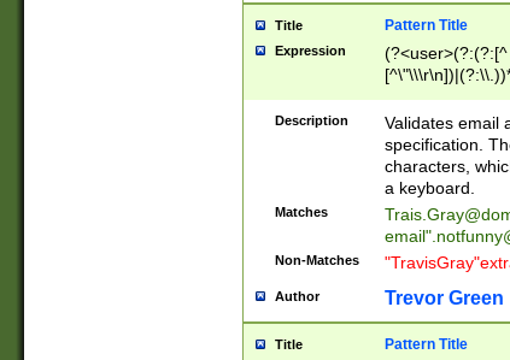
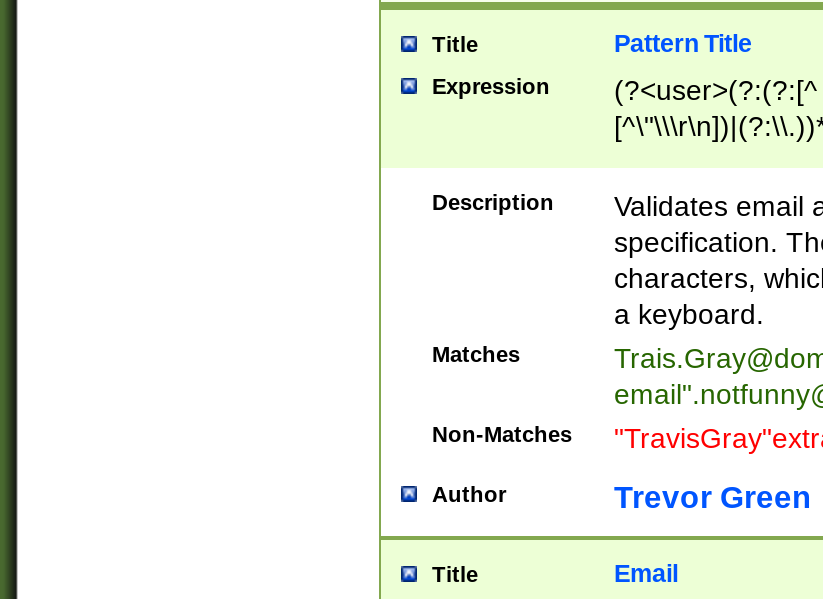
[384,336,467,353] Pattern Title -> [614,559,678,587] Email

